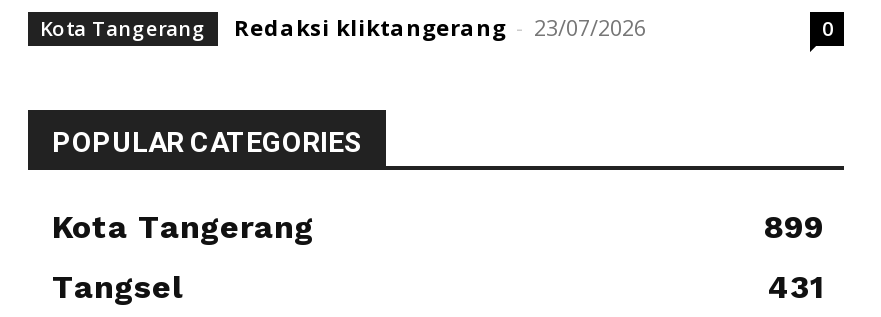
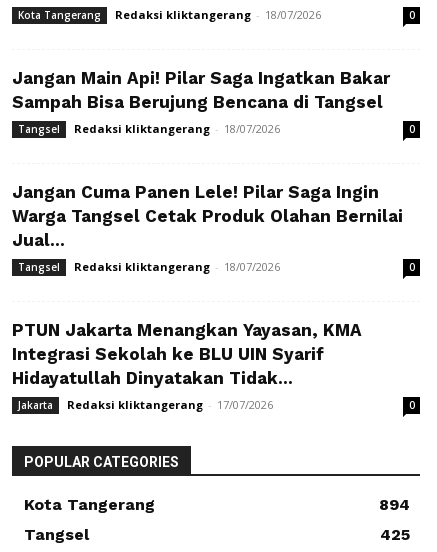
[234,12,646,42] Redaksi kliktangerang - 23/07/2026 -> [12,7,415,412] Redaksi kliktangerang - 18/07/2026 | 0 | Jangan Main Api! Pilar Saga Ingatkan Bakar | Sampah Bisa Berujung Bencana di Tangsel | Tangsel | Redaksi kliktangerang - 18/07/2026 | 0 | Jangan Cuma Panen Lele! Pilar Saga Ingin | Warga Tangsel Cetak Produk Olahan Bernilai | Jual... | Tangsel | Redaksi kliktangerang - 18/07/2026 | 0 | PTUN Jakarta Menangkan Yayasan, KMA | Integrasi Sekolah ke BLU UIN Syarif | Hidayatullah Dinyatakan Tidak... | Jakarta | Redaksi kliktangerang - 17/07/2026
[764,208,824,246] 899 -> [379,495,410,514] 894
[768,268,824,306] 431 -> [380,525,410,544] 425

